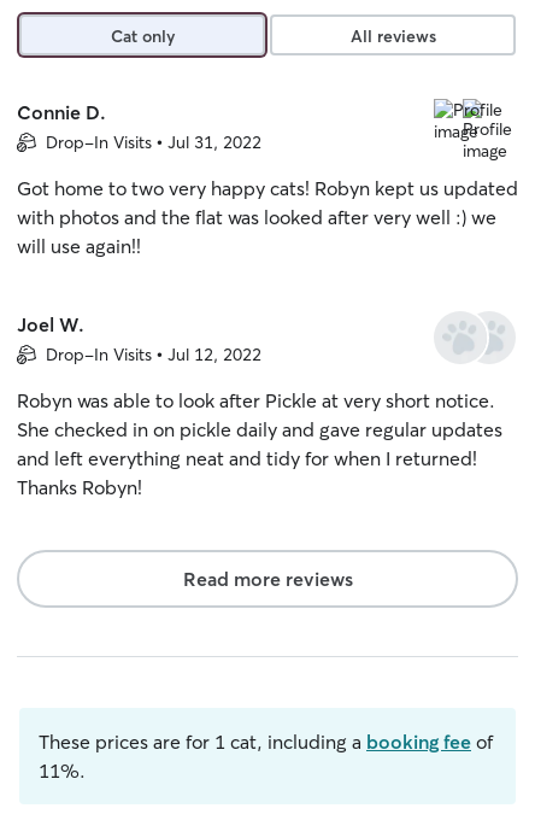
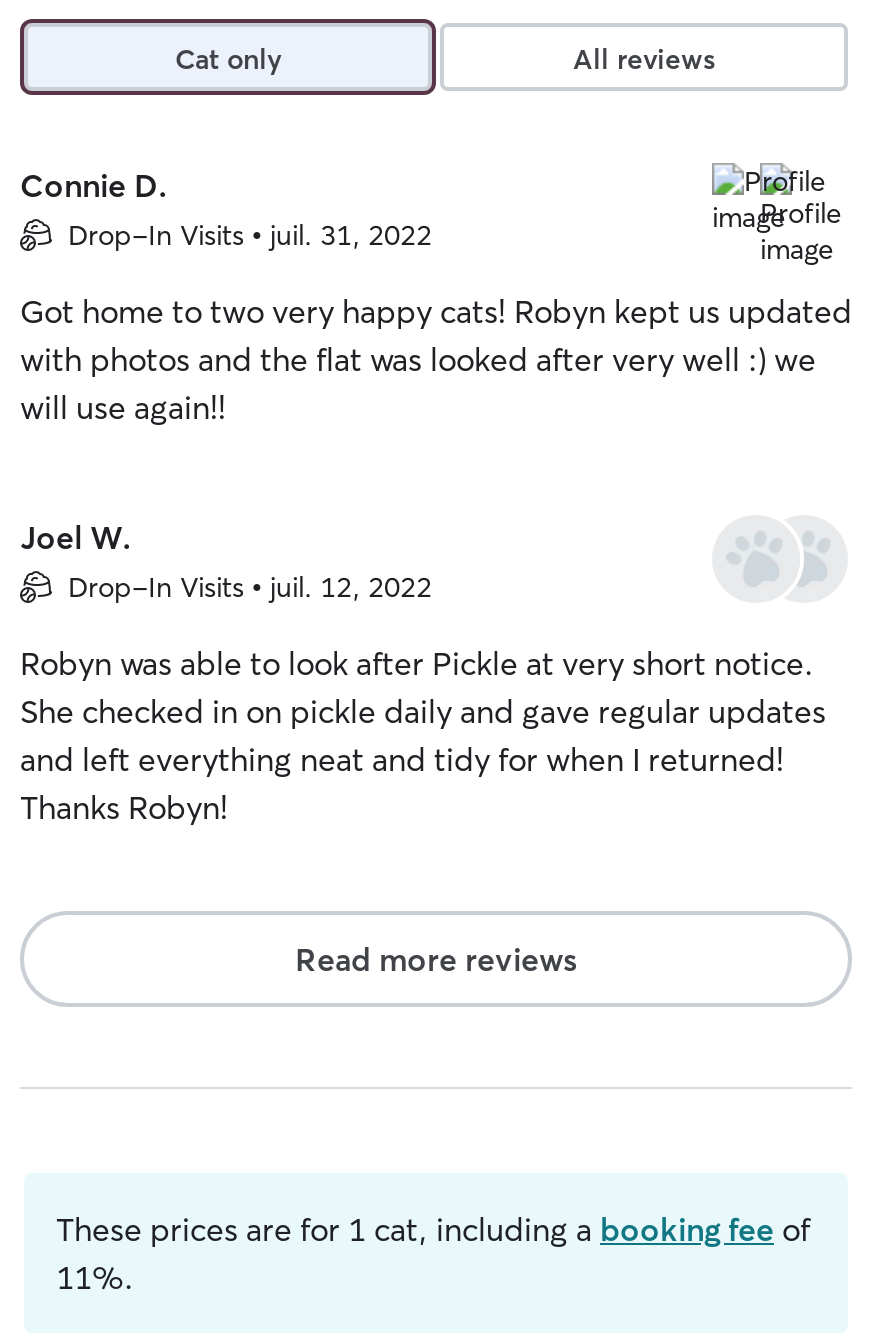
[46,131,261,153] Drop-In Visits • Jul 31, 2022 -> [68,217,432,253] Drop-In Visits • juil. 31, 2022
[46,344,261,365] Drop-In Visits • Jul 12, 2022 -> [68,569,432,605] Drop-In Visits • juil. 12, 2022

